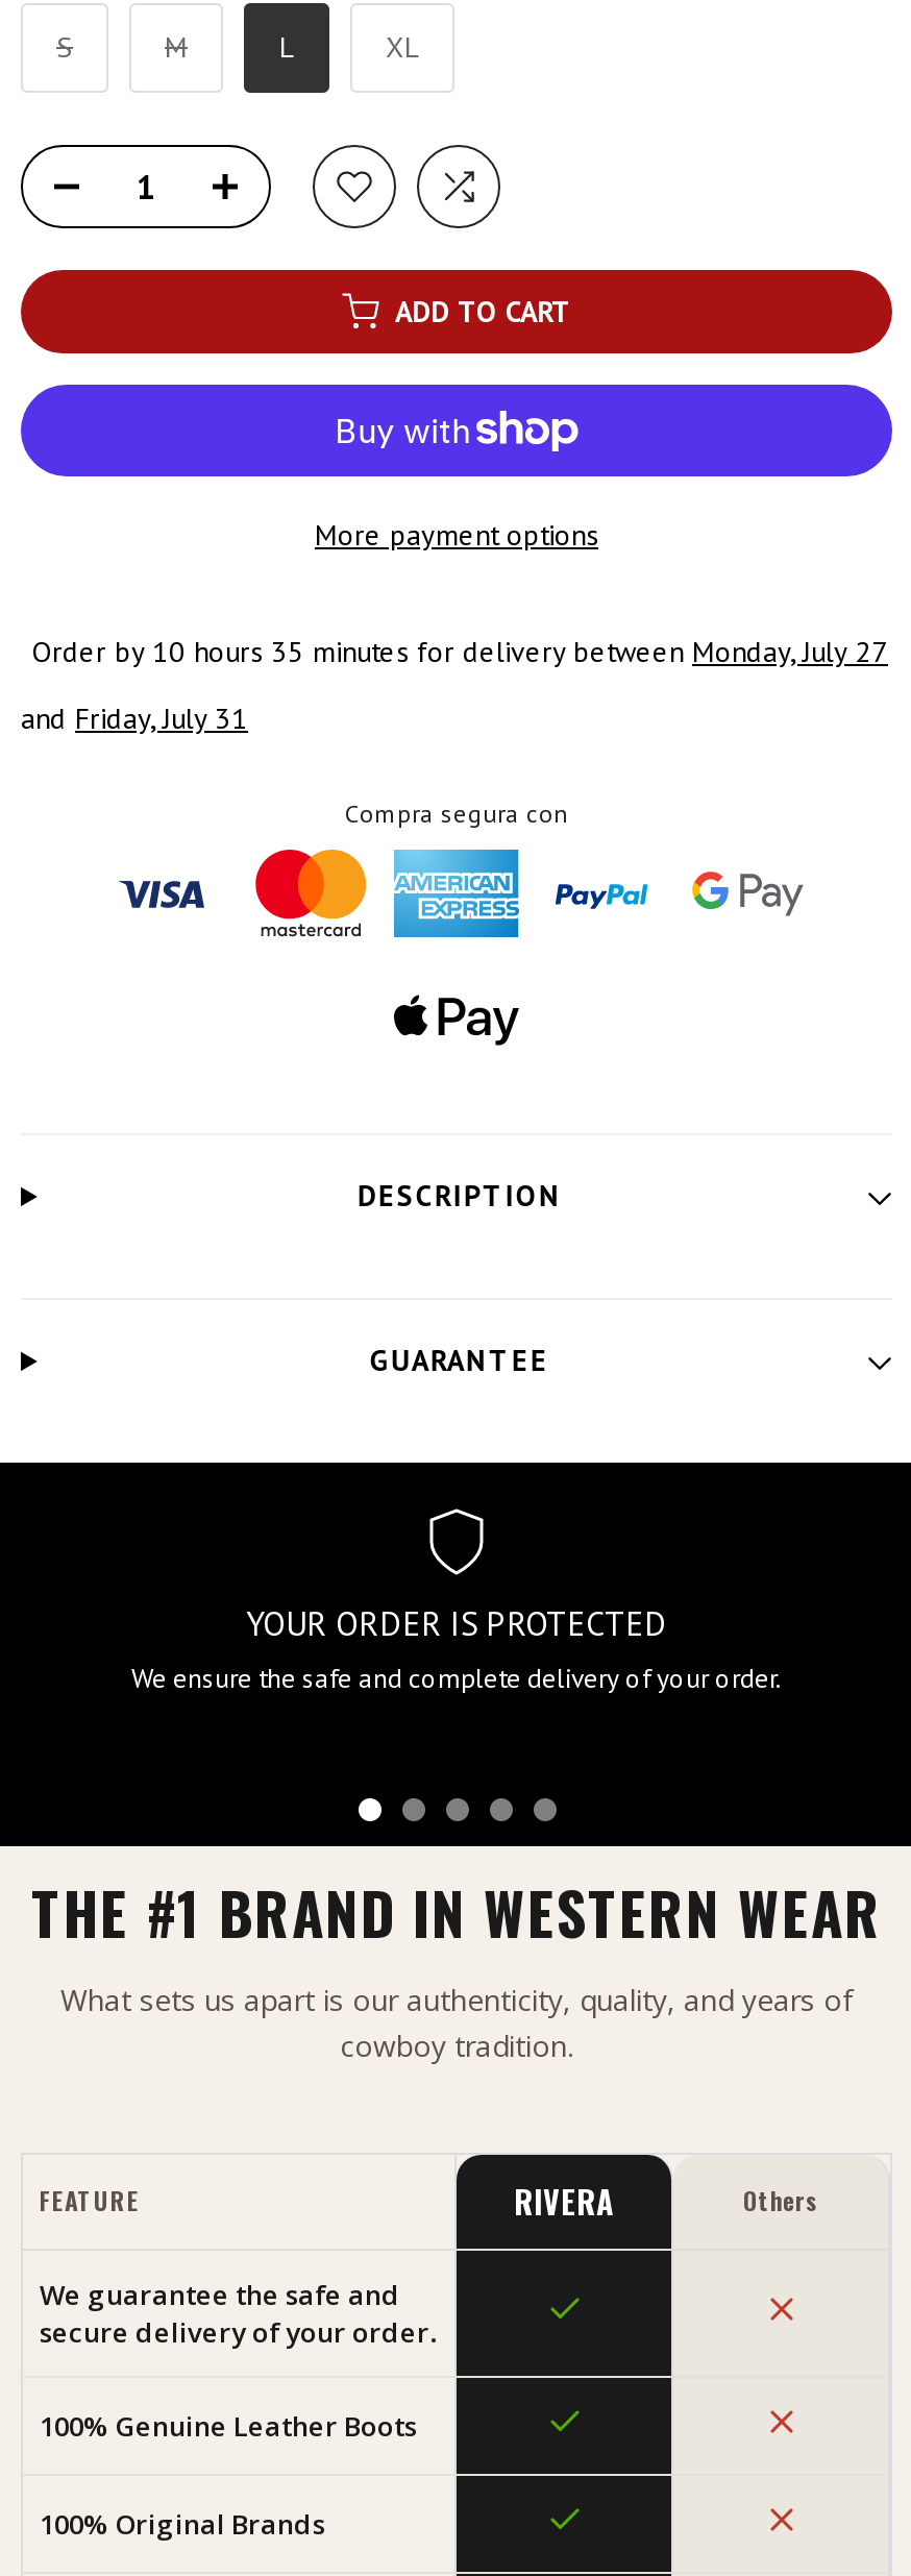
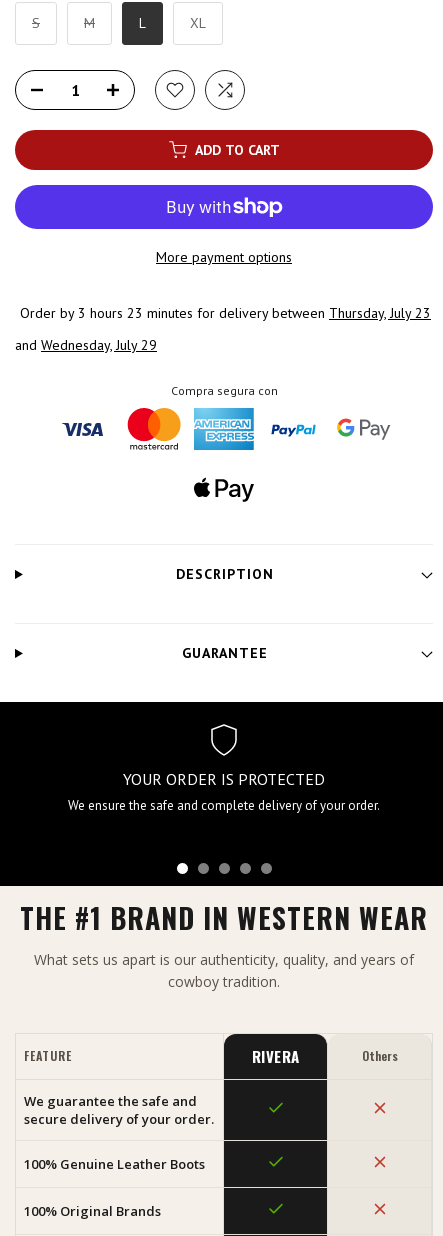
[31,633,888,670] Order by 10 hours 35 minutes for delivery between Monday, July 27 -> [20,304,431,322] Order by 3 hours 23 minutes for delivery between Thursday, July 23
[21,700,248,737] and Friday, July 31 -> [15,336,157,354] and Wednesday, July 29

